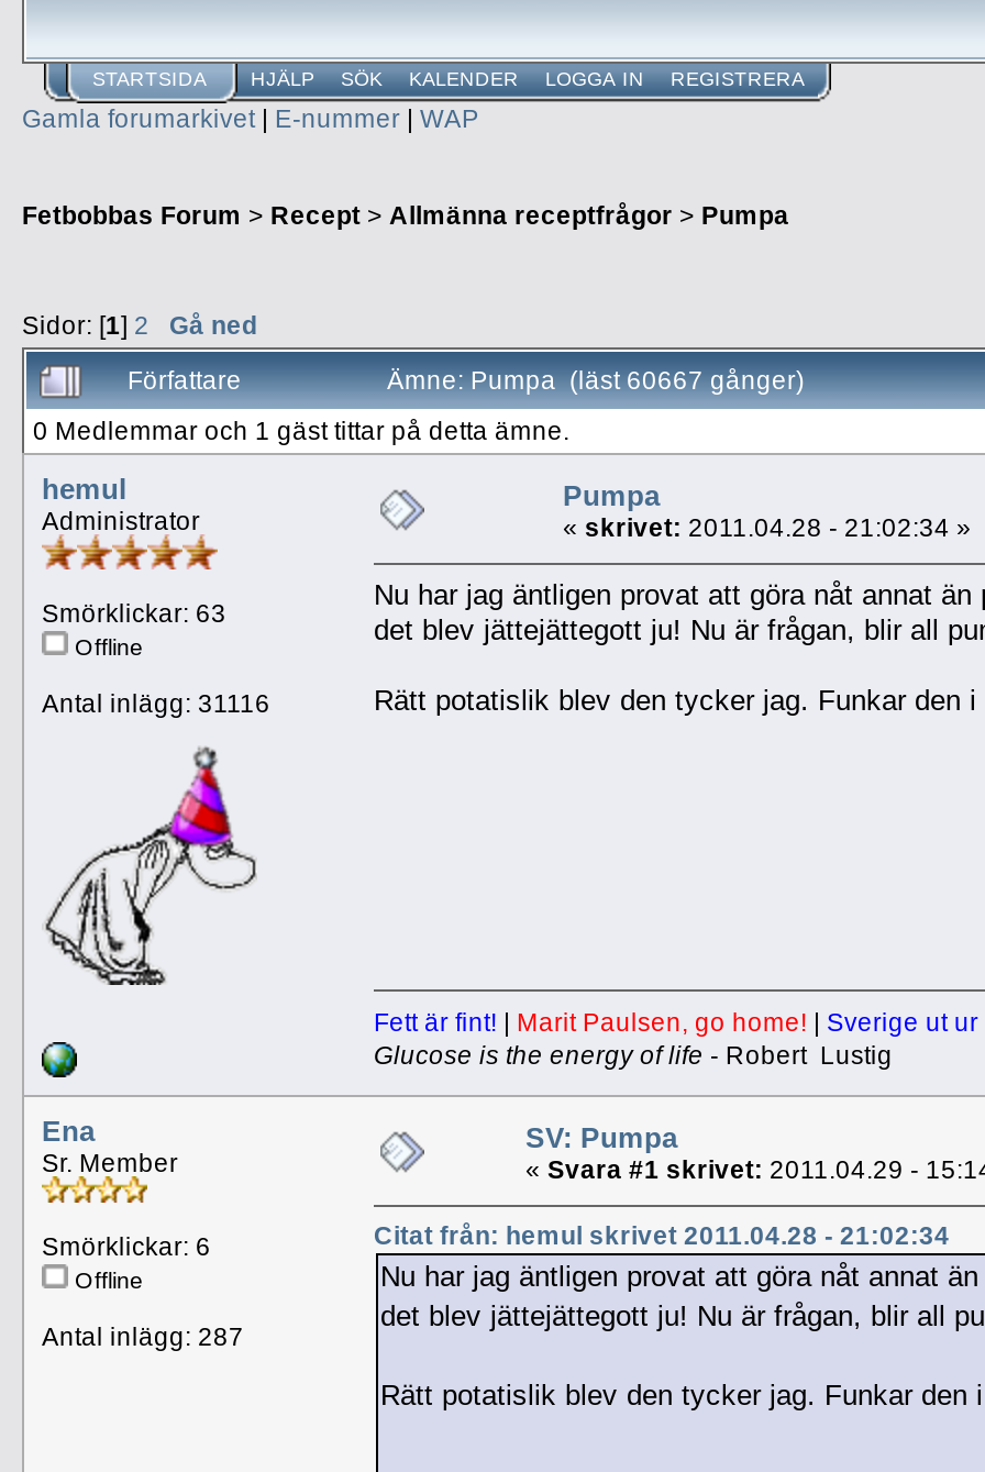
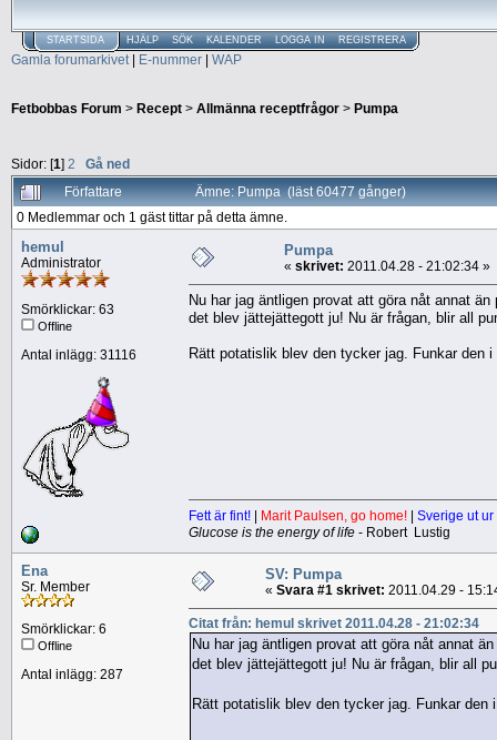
[387,365,805,394] Ämne: Pumpa (läst 60667 gånger) -> [195,184,406,199] Ämne: Pumpa (läst 60477 gånger)

